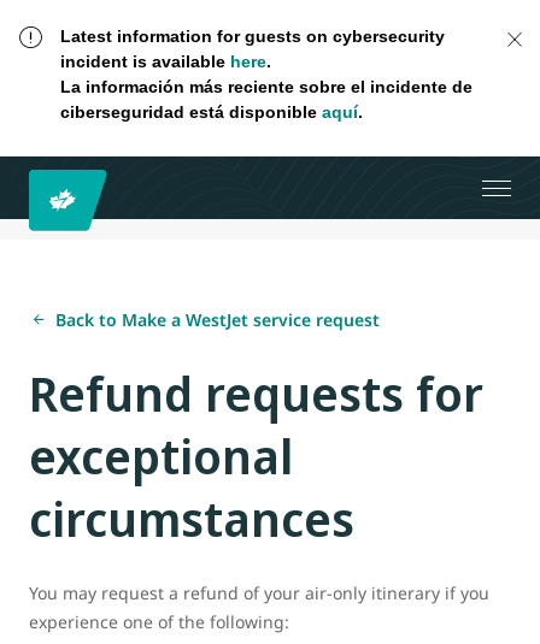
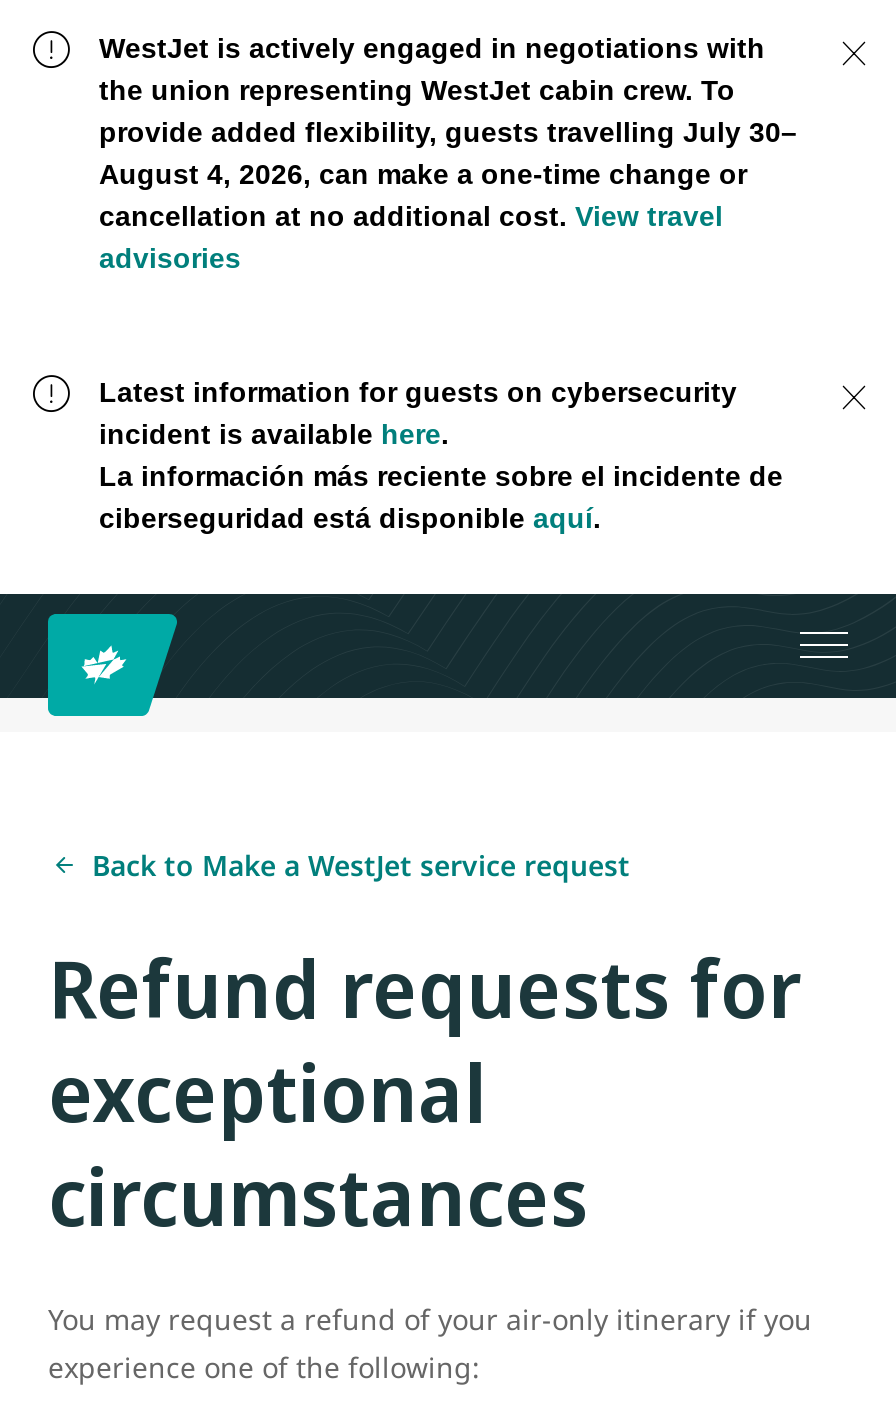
none -> [99,32,797,274] WestJet is actively engaged in negotiations with | the union representing WestJet cabin crew. To | provide added flexibility, guests travelling July 30– | August 4, 2026, can make a one-time change or | cancellation at no additional cost. View travel | advisories

